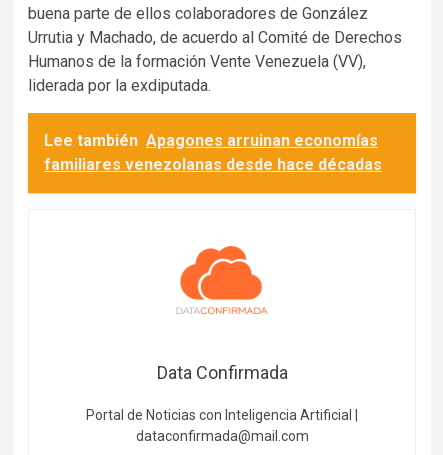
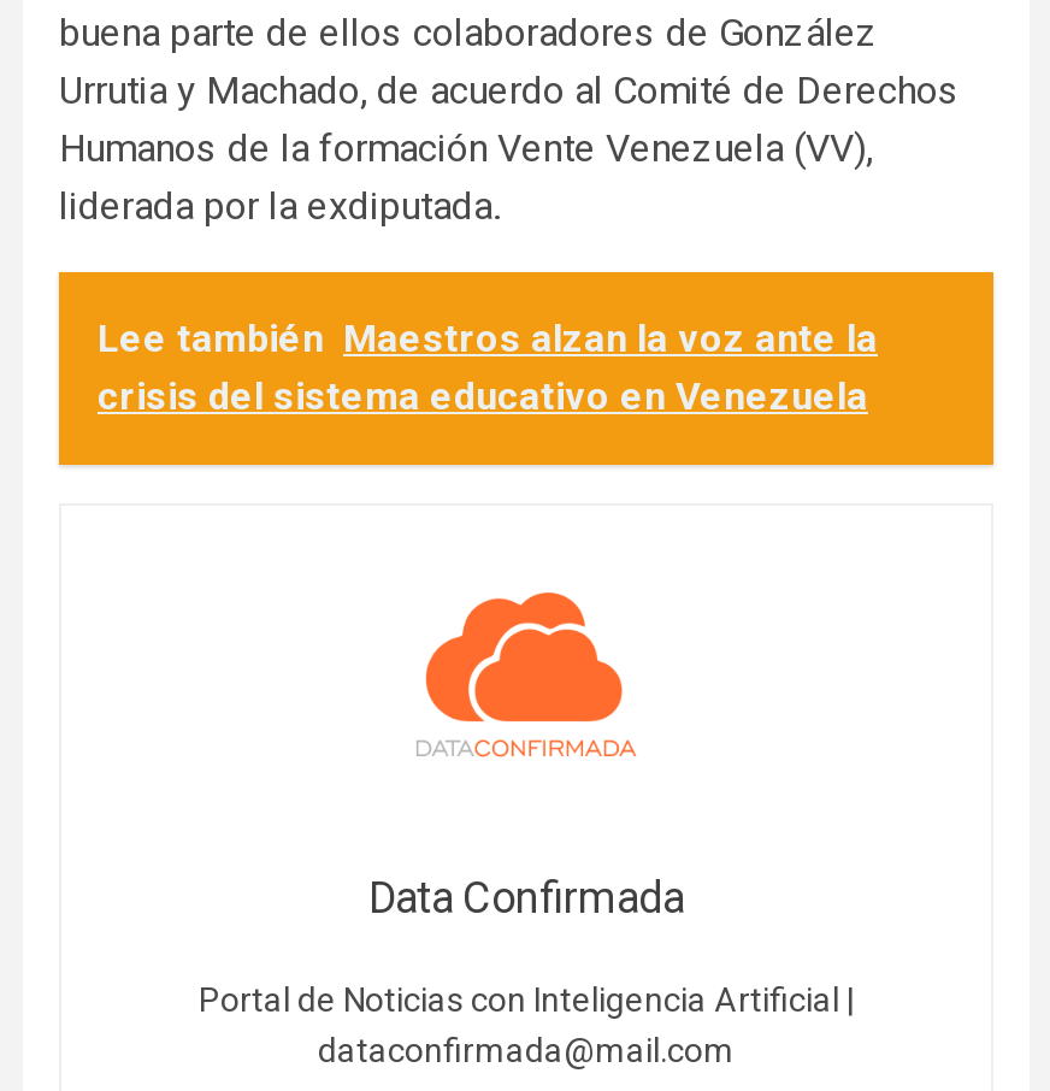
[44,131,382,174] Lee también Apagones arruinan economías | familiares venezolanas desde hace décadas -> [98,316,878,420] Lee también Maestros alzan la voz ante la | crisis del sistema educativo en Venezuela

